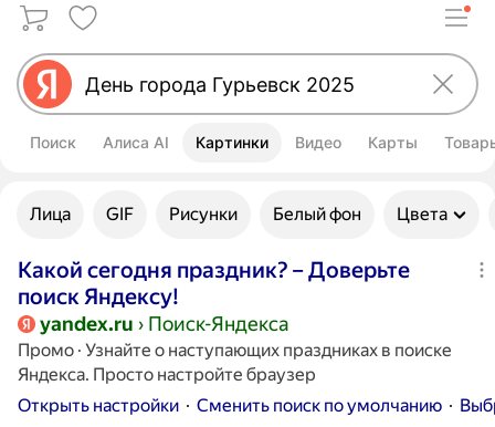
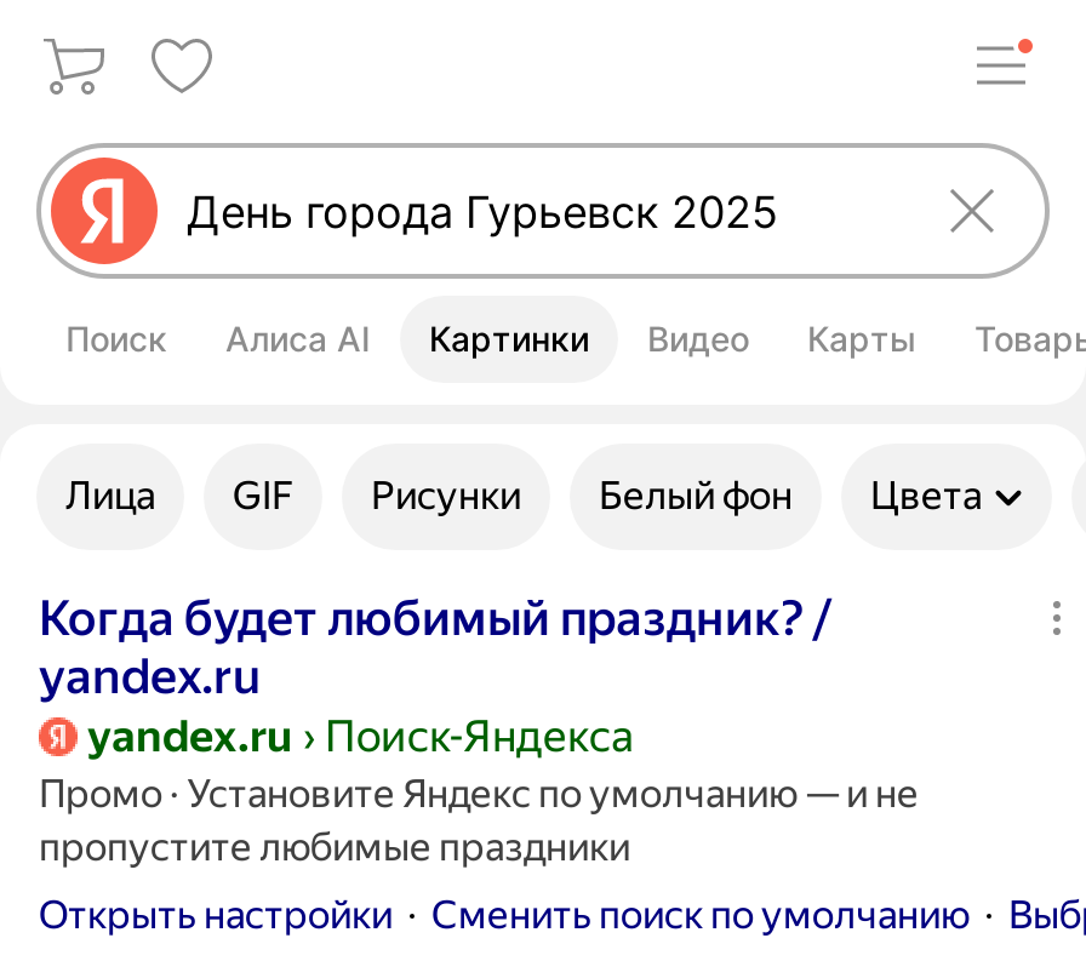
[18,257,410,310] Какой сегодня праздник? – Доверьте | поиск Яндексу! -> [39,589,831,705] Когда будет любимый праздник? / | yandex.ru
[18,340,452,385] Промо · Узнайте о наступающих праздниках в поиске | Яндекса. Просто настройте браузер -> [39,771,919,870] Промо · Установите Яндекс по умолчанию — и не | пропустите любимые праздники

